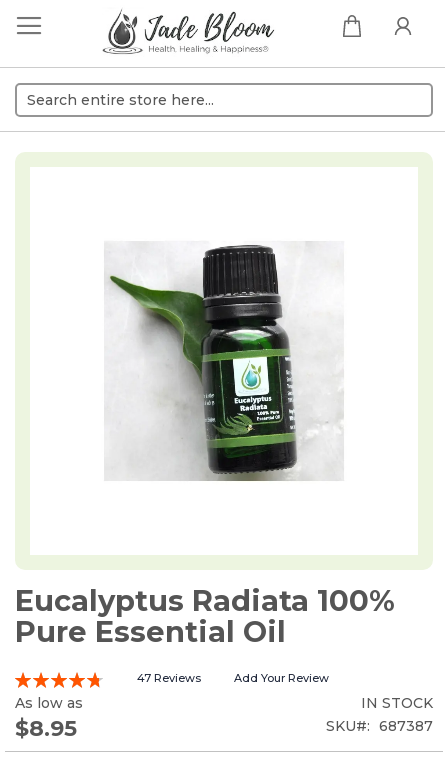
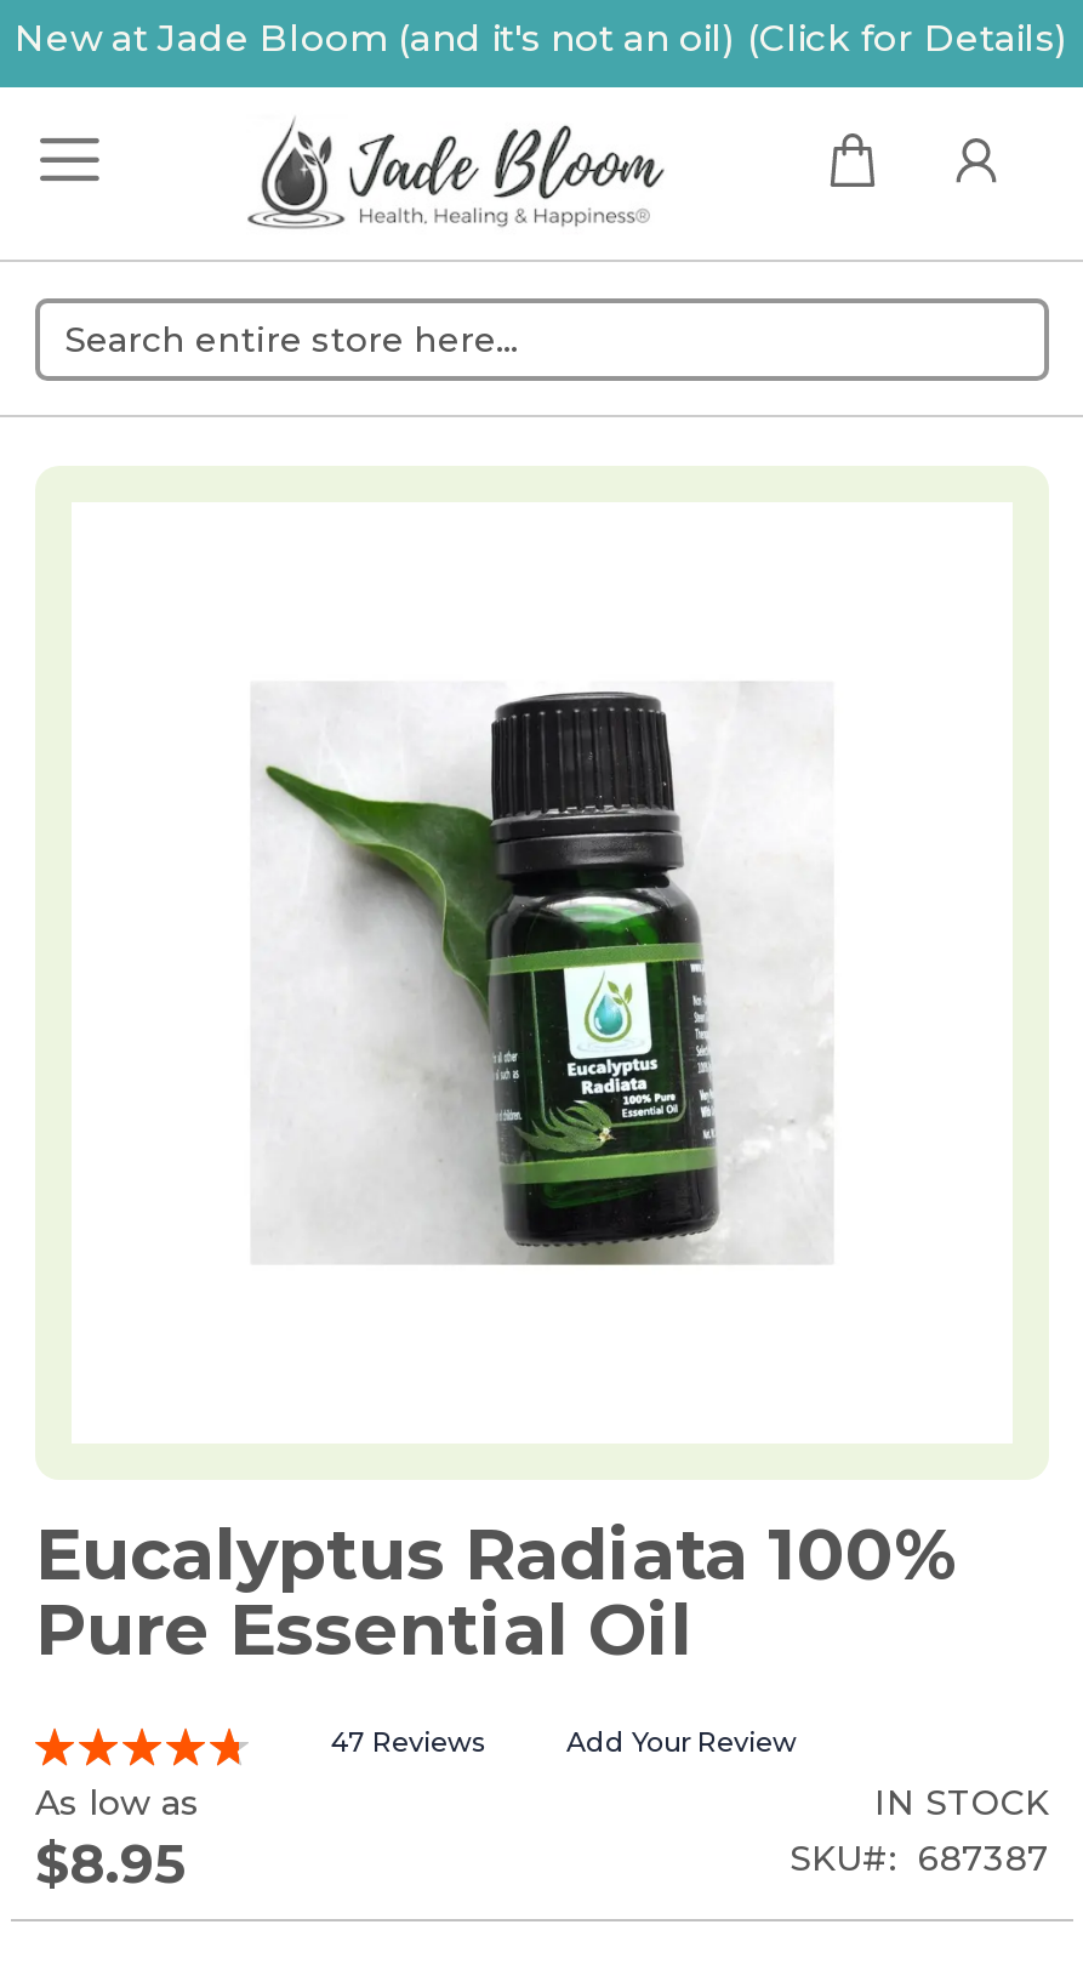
none -> [15,15,1070,61] New at Jade Bloom (and it's not an oil) (Click for Details)

